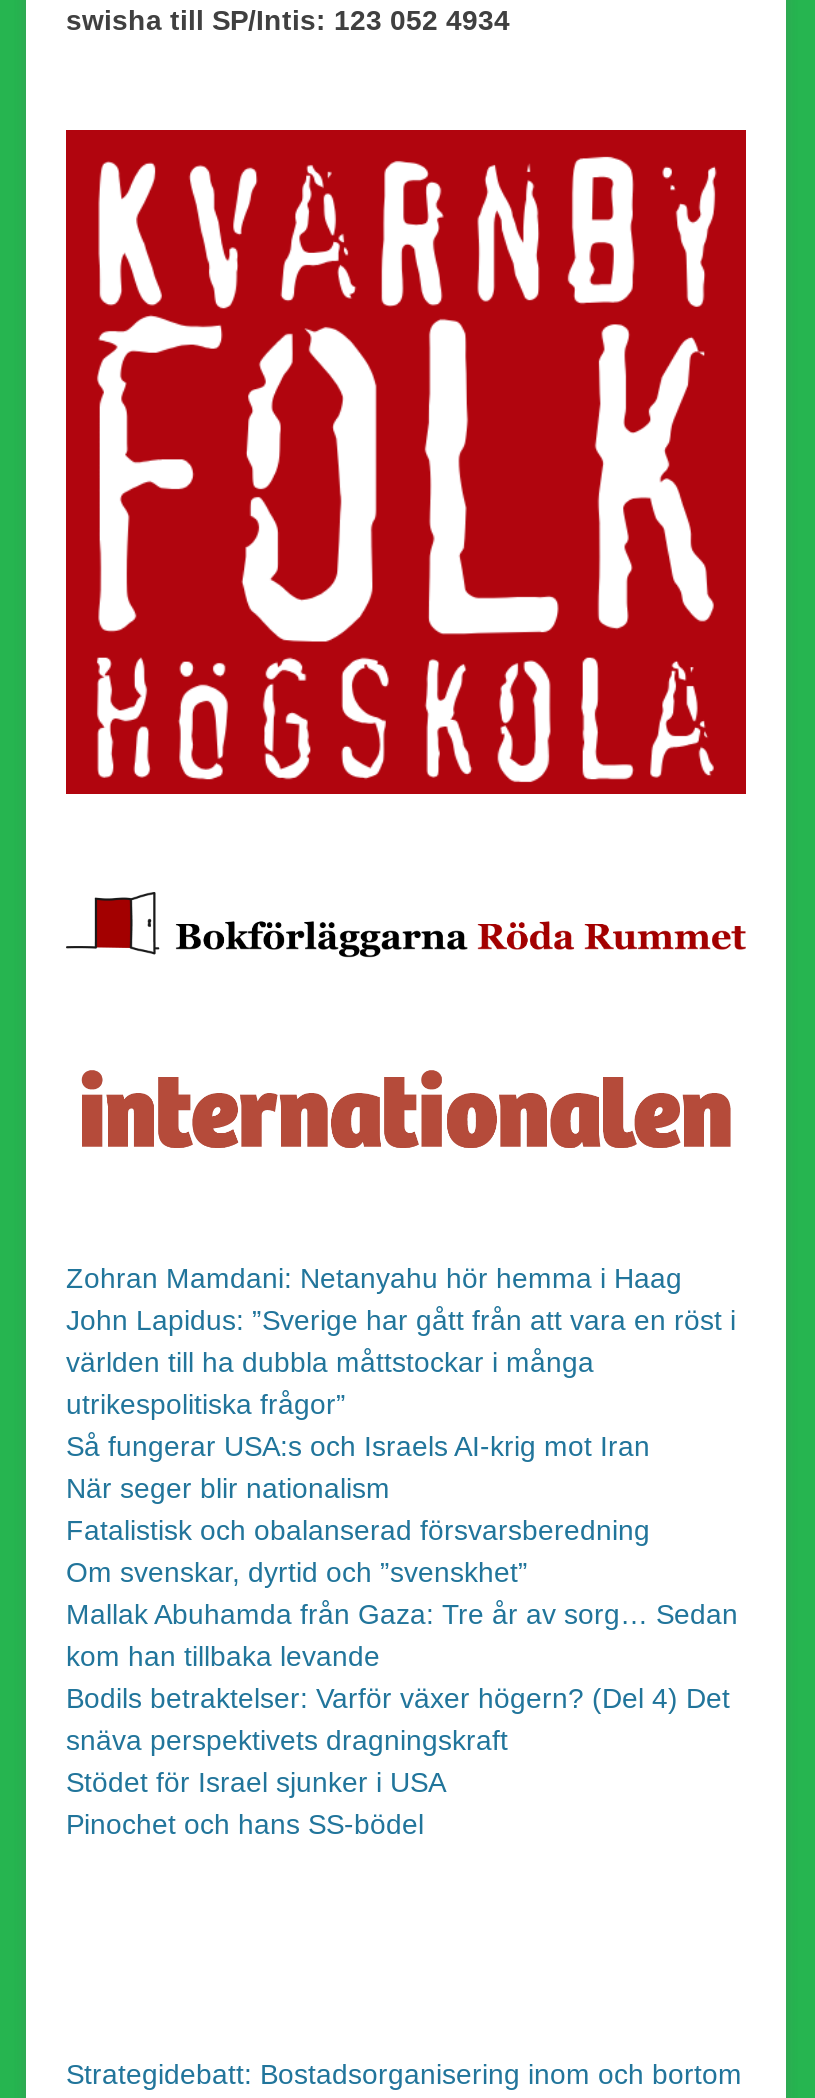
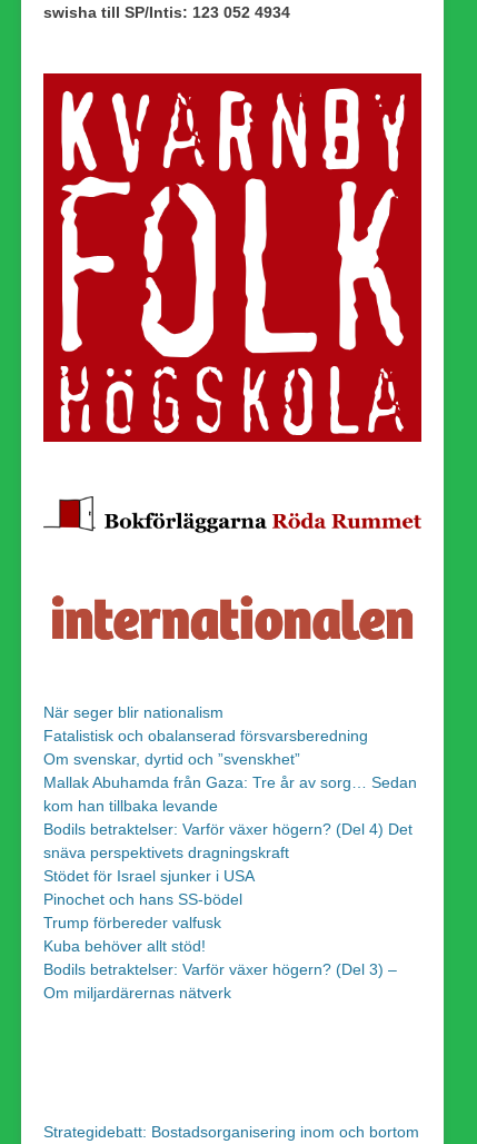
[66,1263,736,1463] Zohran Mamdani: Netanyahu hör hemma i Haag | John Lapidus: ”Sverige har gått från att vara en röst i | världen till ha dubbla måttstockar i många | utrikespolitiska frågor” | Så fungerar USA:s och Israels AI-krig mot Iran -> none
moved [66,1473,738,1841] -> [43,703,417,908]: När seger blir nationalism | Fatalistisk och obalanserad försvarsberedning | Om svenskar, dyrtid och ”svenskhet” | ... | Stödet för Israel sjunker i USA | Pinochet och hans SS-bödel
none -> [43,913,397,1001] Trump förbereder valfusk | Kuba behöver allt stöd! | Bodils betraktelser: Varför växer högern? (Del 3) – | Om miljardärernas nätverk

